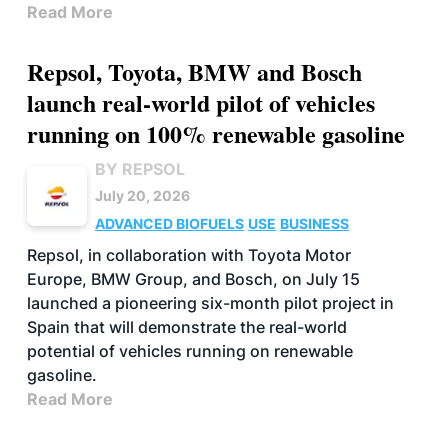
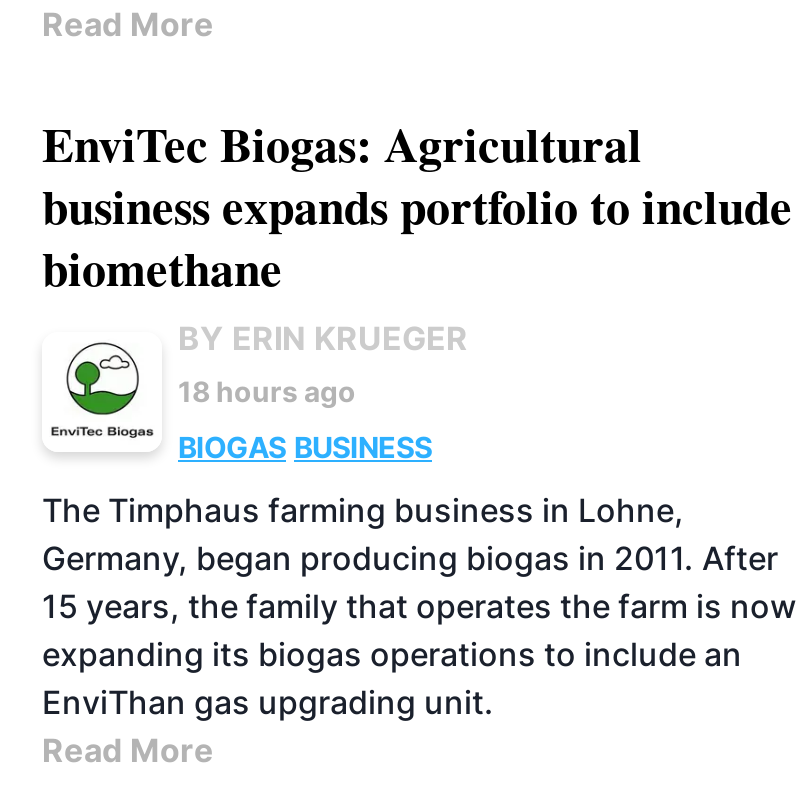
[27,54,405,218] [image] | Repsol, Toyota, BMW and Bosch | launch real-world pilot of vehicles | running on 100% renewable gasoline | BY REPSOL | July 20, 2026 -> [42,108,792,428] [image] | EnviTec Biogas: Agricultural | business expands portfolio to include | biomethane | BY ERIN KRUEGER | 18 hours ago
[95,215,349,232] ADVANCED BIOFUELS USE BUSINESS -> [178,430,432,464] BIOGAS BUSINESS
[27,245,394,385] Repsol, in collaboration with Toyota Motor | Europe, BMW Group, and Bosch, on July 15 | launched a pioneering six-month pilot project in | Spain that will demonstrate the real-world | potential of vehicles running on renewable | gasoline. -> [42,490,796,722] The Timphaus farming business in Lohne, | Germany, began producing biogas in 2011. After | 15 years, the family that operates the farm is now | expanding its biogas operations to include an | EnviThan gas upgrading unit.

